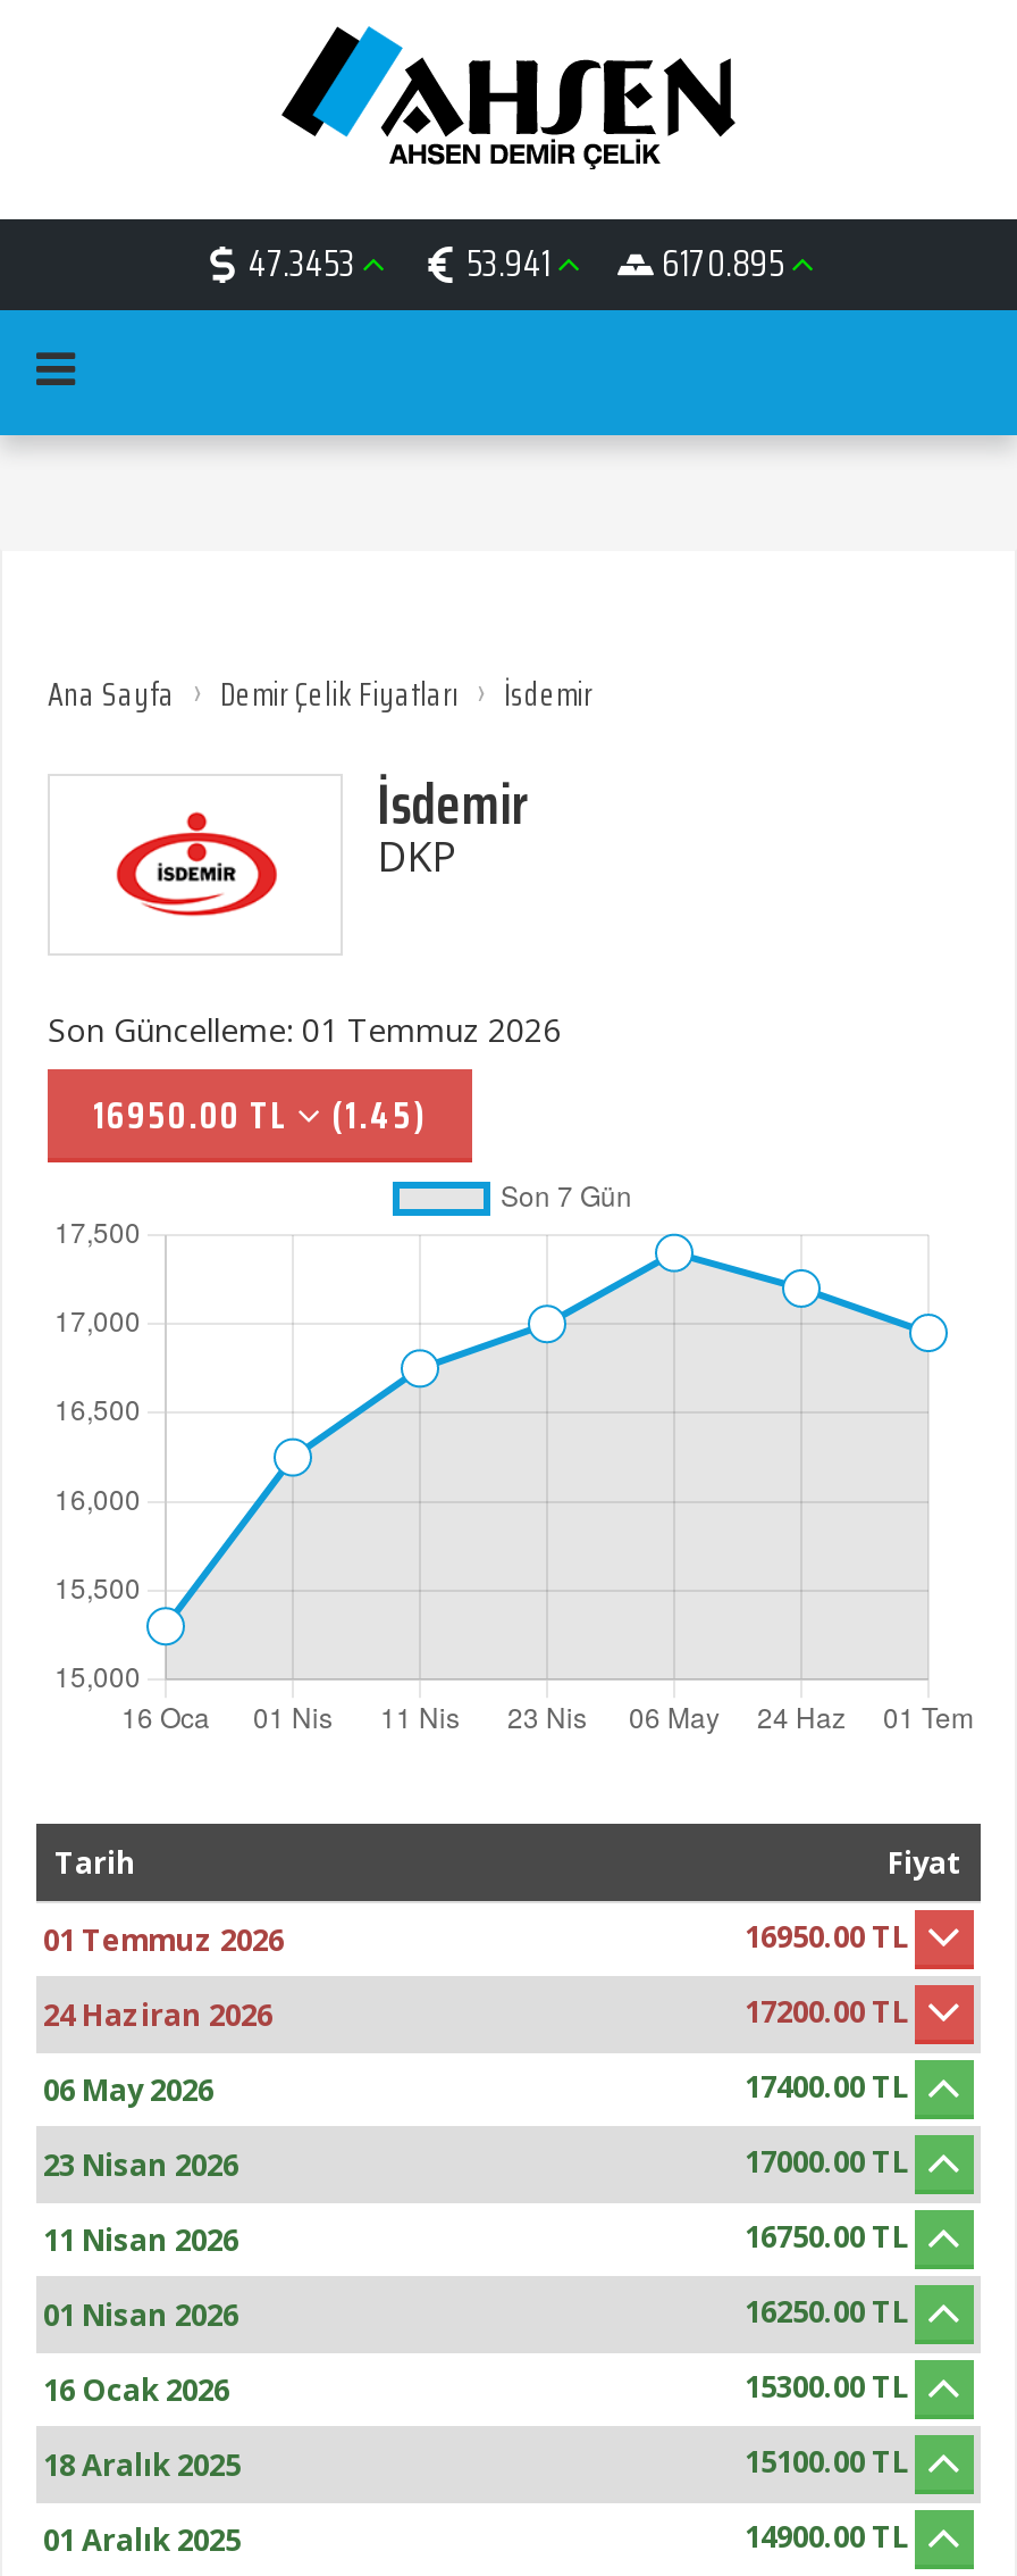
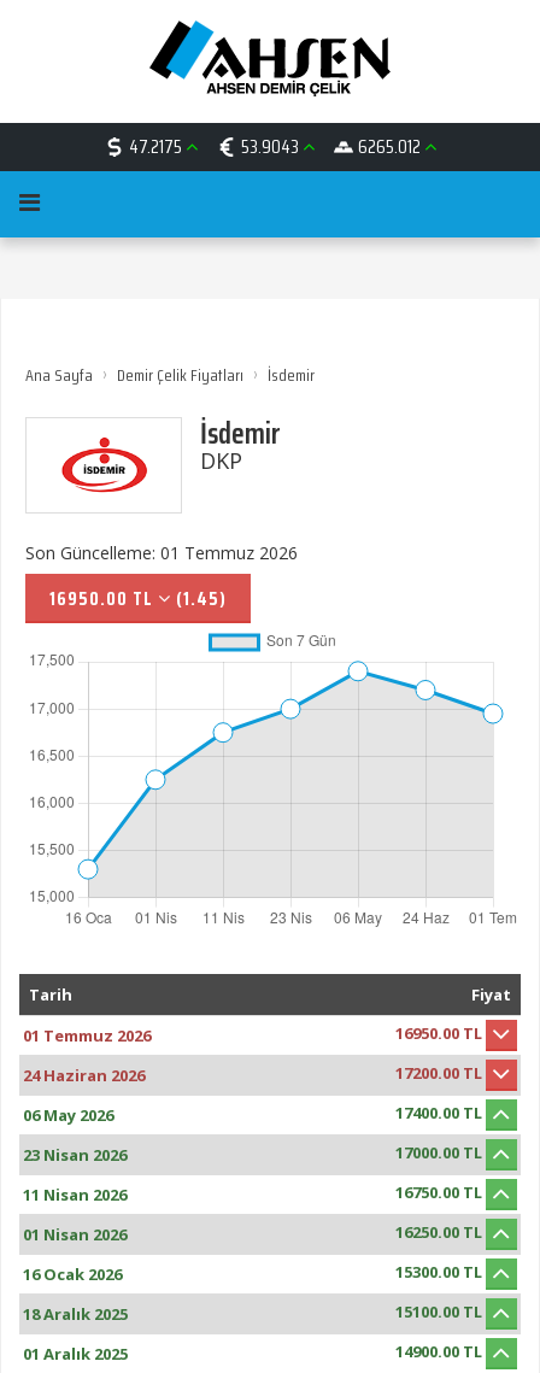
[249,235,362,292] 47.3453 -> [128,131,185,161] 47.2175
[467,235,557,292] 53.941 -> [240,131,302,161] 53.9043
[662,235,791,292] 6170.895 -> [357,131,424,161] 6265.012

